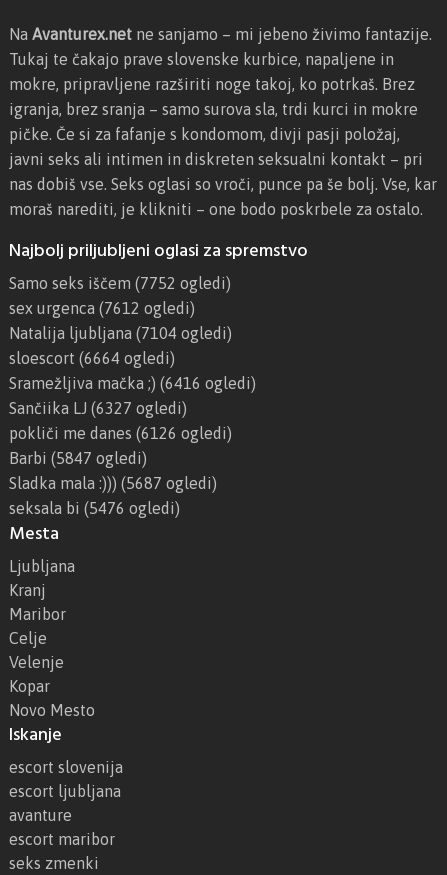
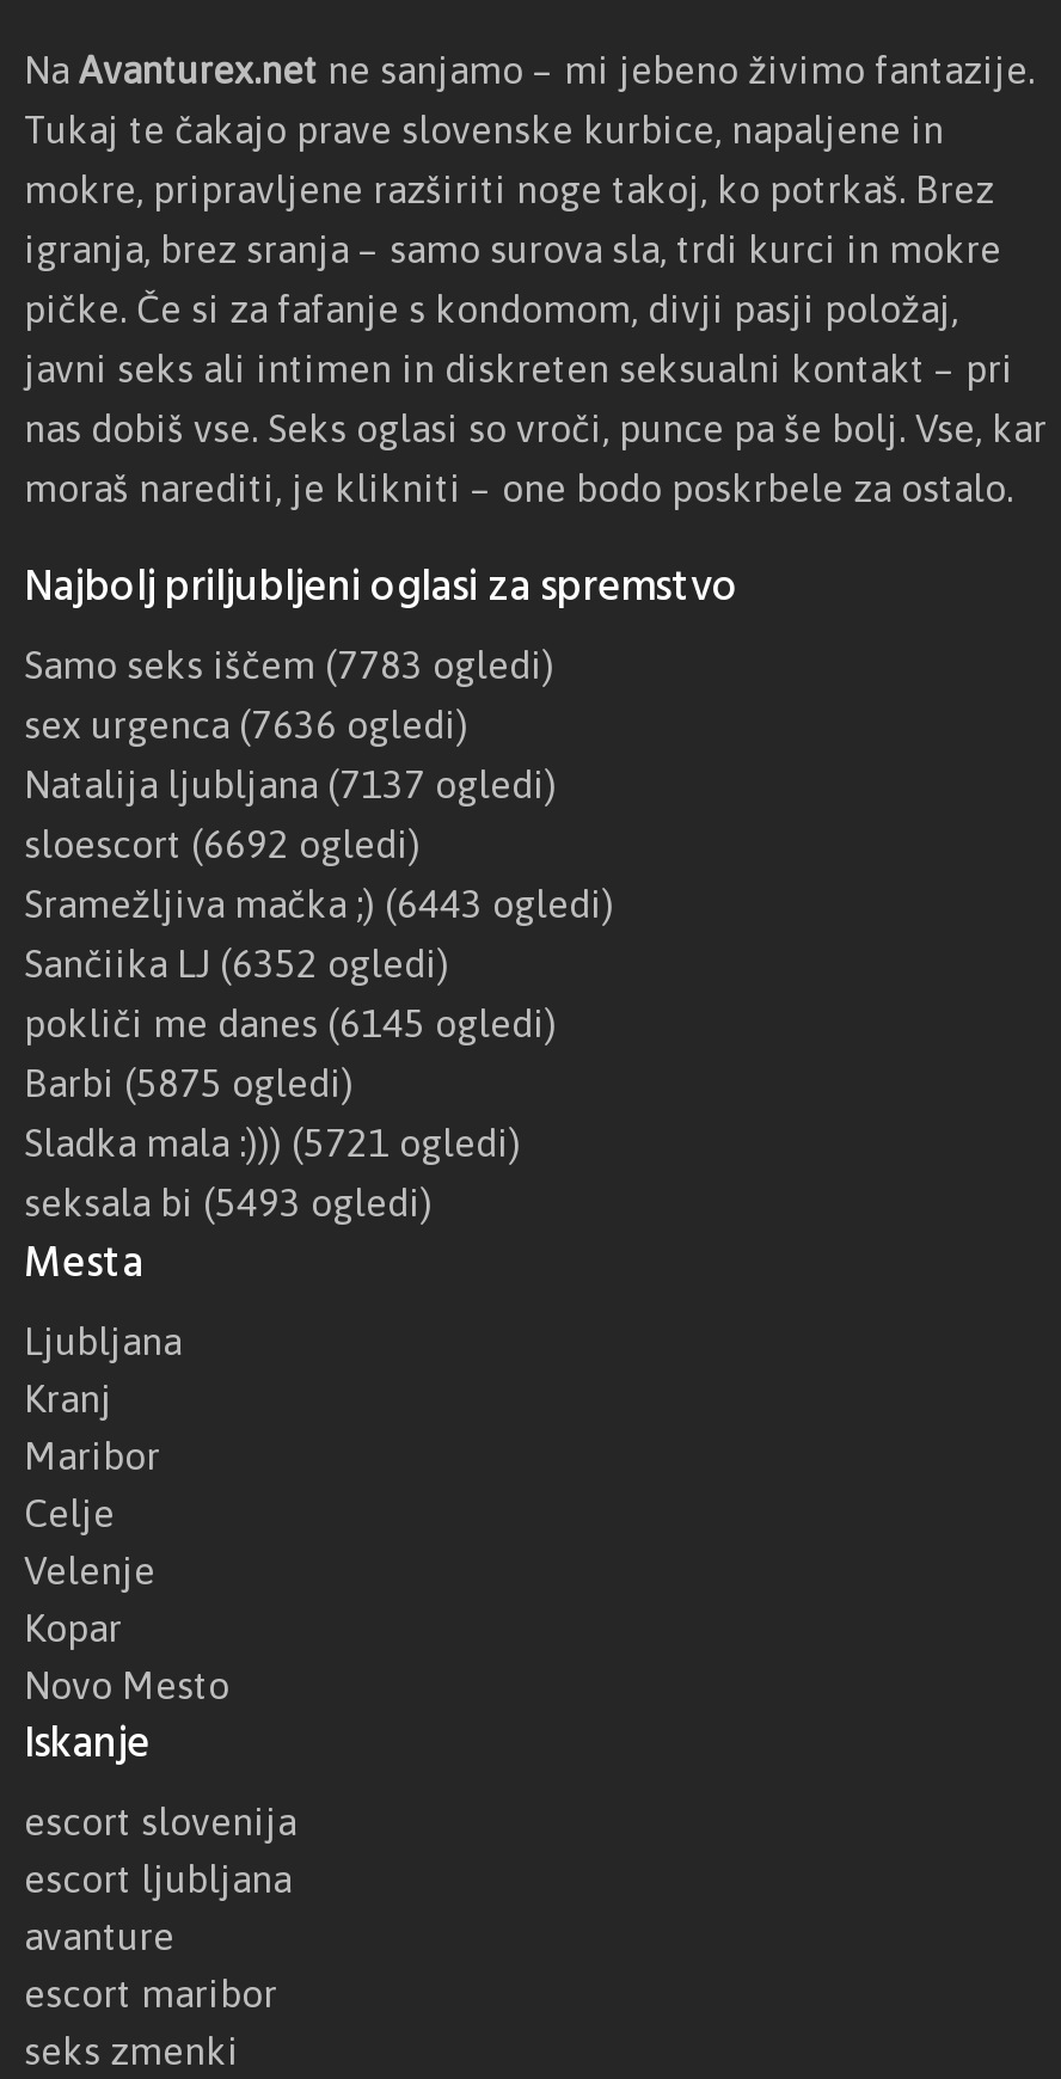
[9,274,231,292] Samo seks iščem (7752 ogledi) -> [24,644,554,687] Samo seks iščem (7783 ogledi)
[9,299,195,317] sex urgenca (7612 ogledi) -> [24,703,468,746] sex urgenca (7636 ogledi)
[9,324,232,342] Natalija ljubljana (7104 ogledi) -> [24,763,557,806] Natalija ljubljana (7137 ogledi)
[9,349,175,367] sloescort (6664 ogledi) -> [24,823,421,866] sloescort (6692 ogledi)
[9,374,256,392] Sramežljiva mačka ;) (6416 ogledi) -> [24,882,614,926] Sramežljiva mačka ;) (6443 ogledi)
[9,399,187,417] Sančiika LJ (6327 ogledi) -> [24,942,449,985] Sančiika LJ (6352 ogledi)
[9,424,232,442] pokliči me danes (6126 ogledi) -> [24,1002,557,1045] pokliči me danes (6145 ogledi)
[9,449,147,467] Barbi (5847 ogledi) -> [24,1062,354,1105] Barbi (5875 ogledi)
[9,474,217,492] Sladka mala :))) (5687 ogledi) -> [24,1121,521,1164] Sladka mala :))) (5721 ogledi)
[9,499,180,517] seksala bi (5476 ogledi) -> [24,1181,433,1224] seksala bi (5493 ogledi)

